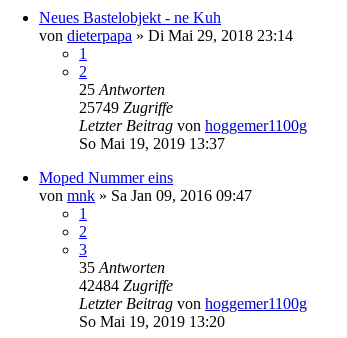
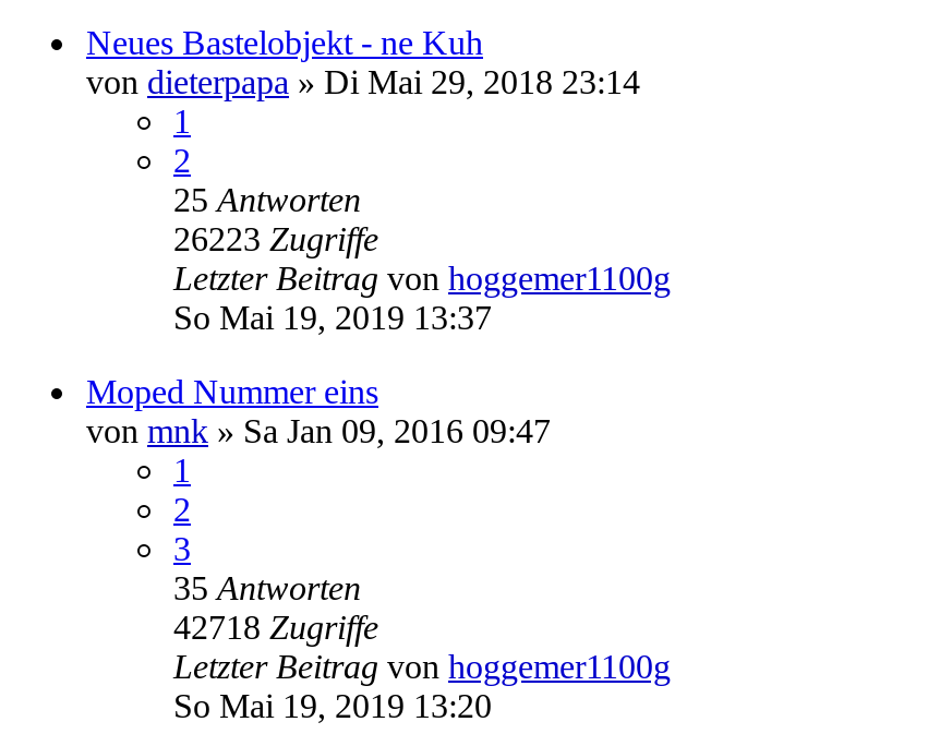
[79,99,173,116] 25749 Zugriffe -> [173,220,378,257] 26223 Zugriffe
[79,277,173,294] 42484 Zugriffe -> [173,608,378,645] 42718 Zugriffe

